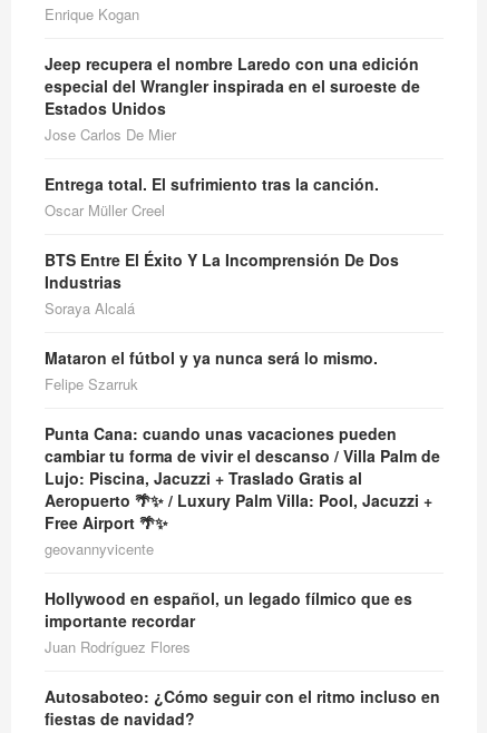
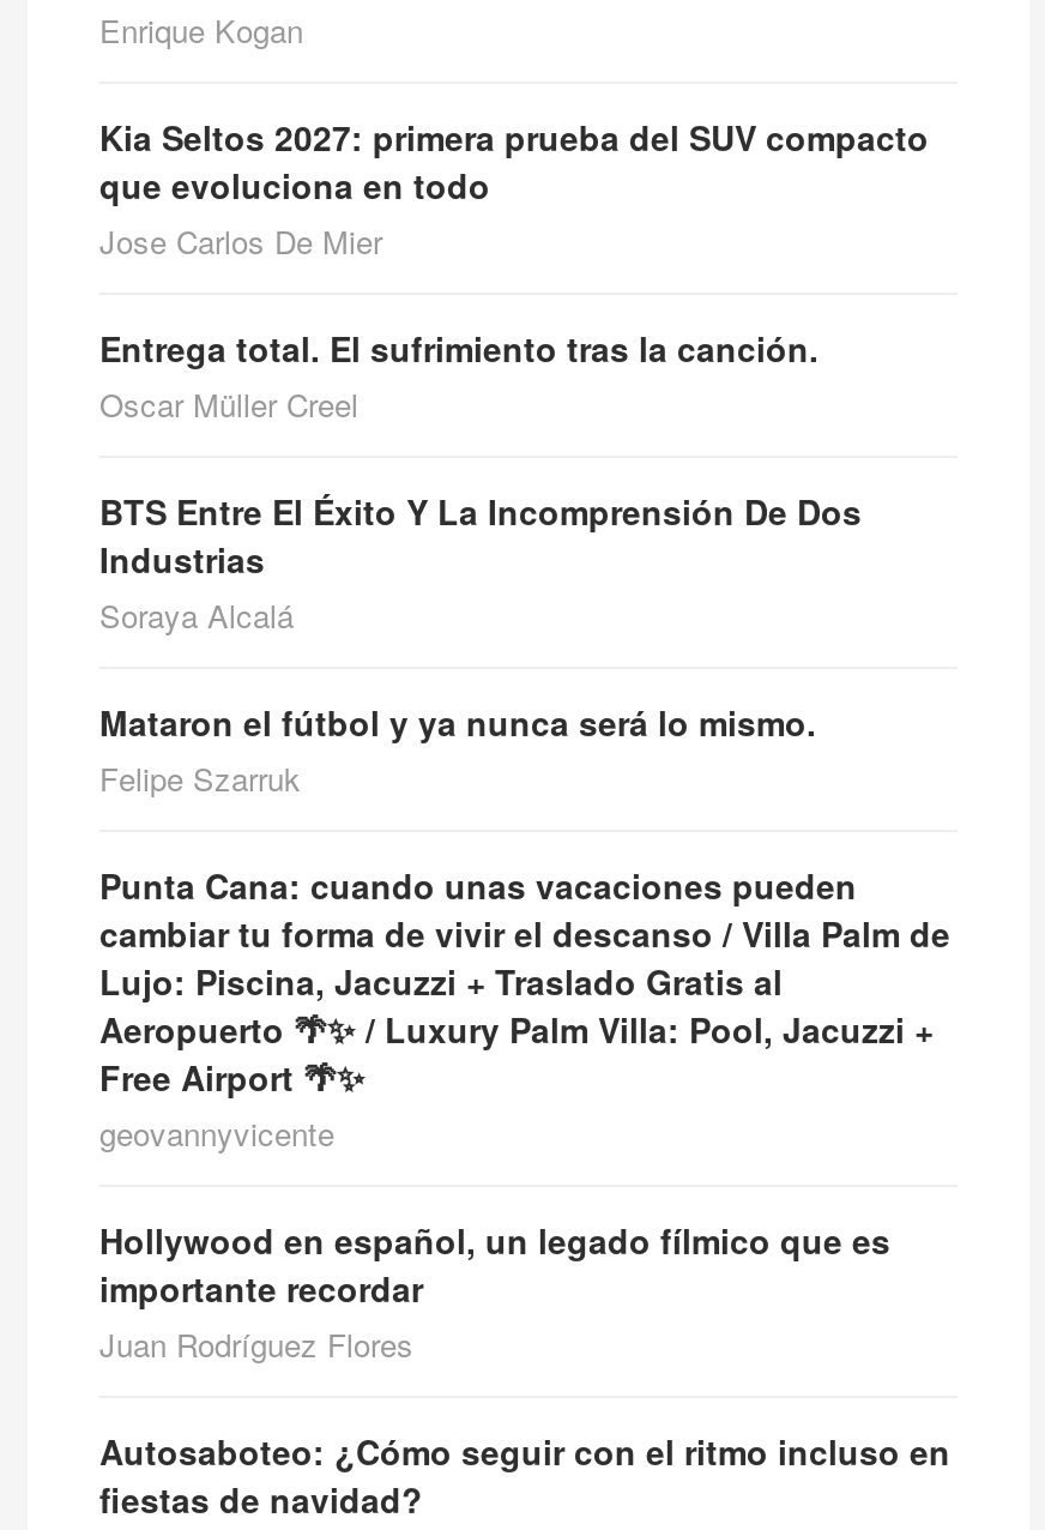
[45,52,420,119] Jeep recupera el nombre Laredo con una edición | especial del Wrangler inspirada en el suroeste de | Estados Unidos -> [99,113,929,209] Kia Seltos 2027: primera prueba del SUV compacto | que evoluciona en todo

